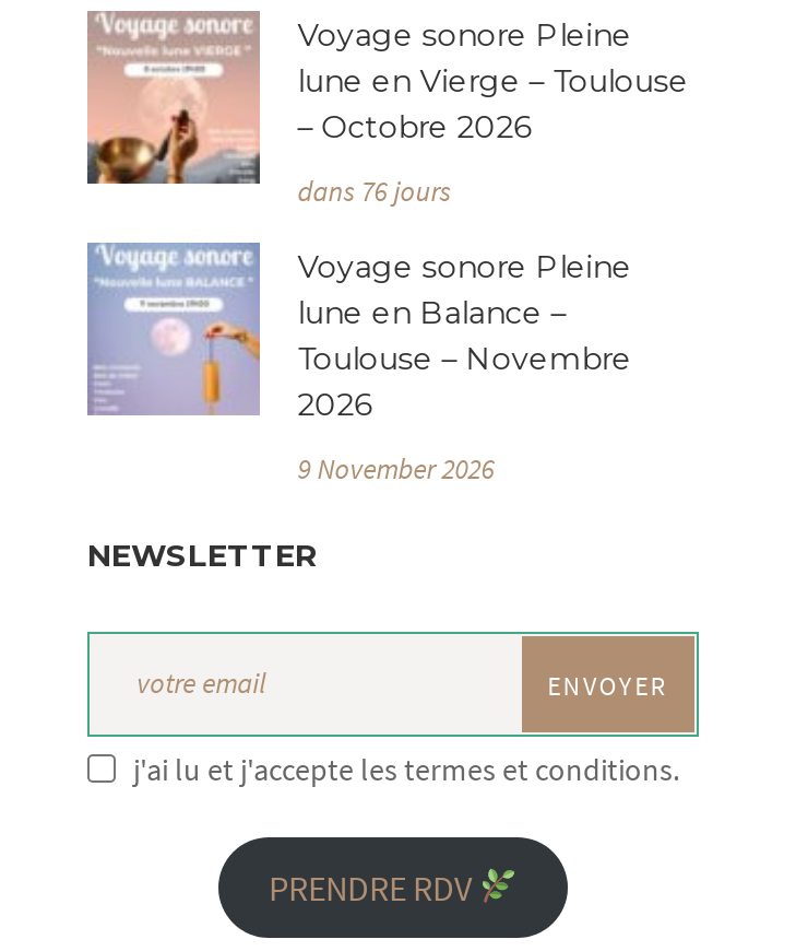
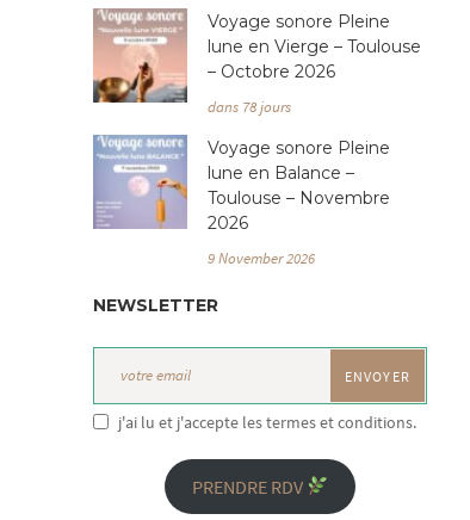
[297,173,450,211] dans 76 jours -> [208,97,291,117] dans 78 jours

